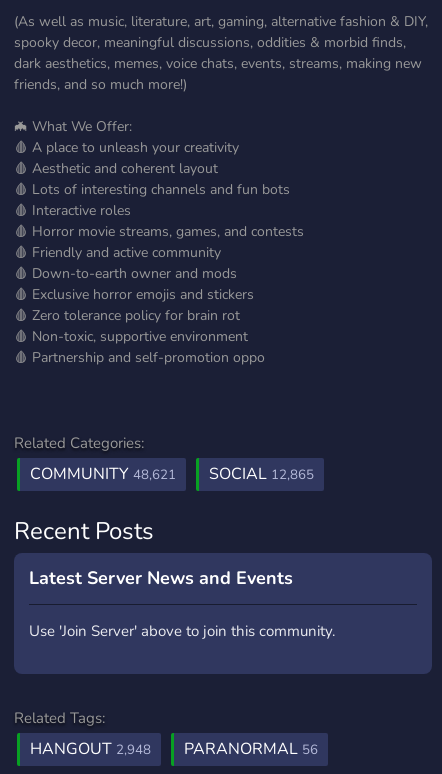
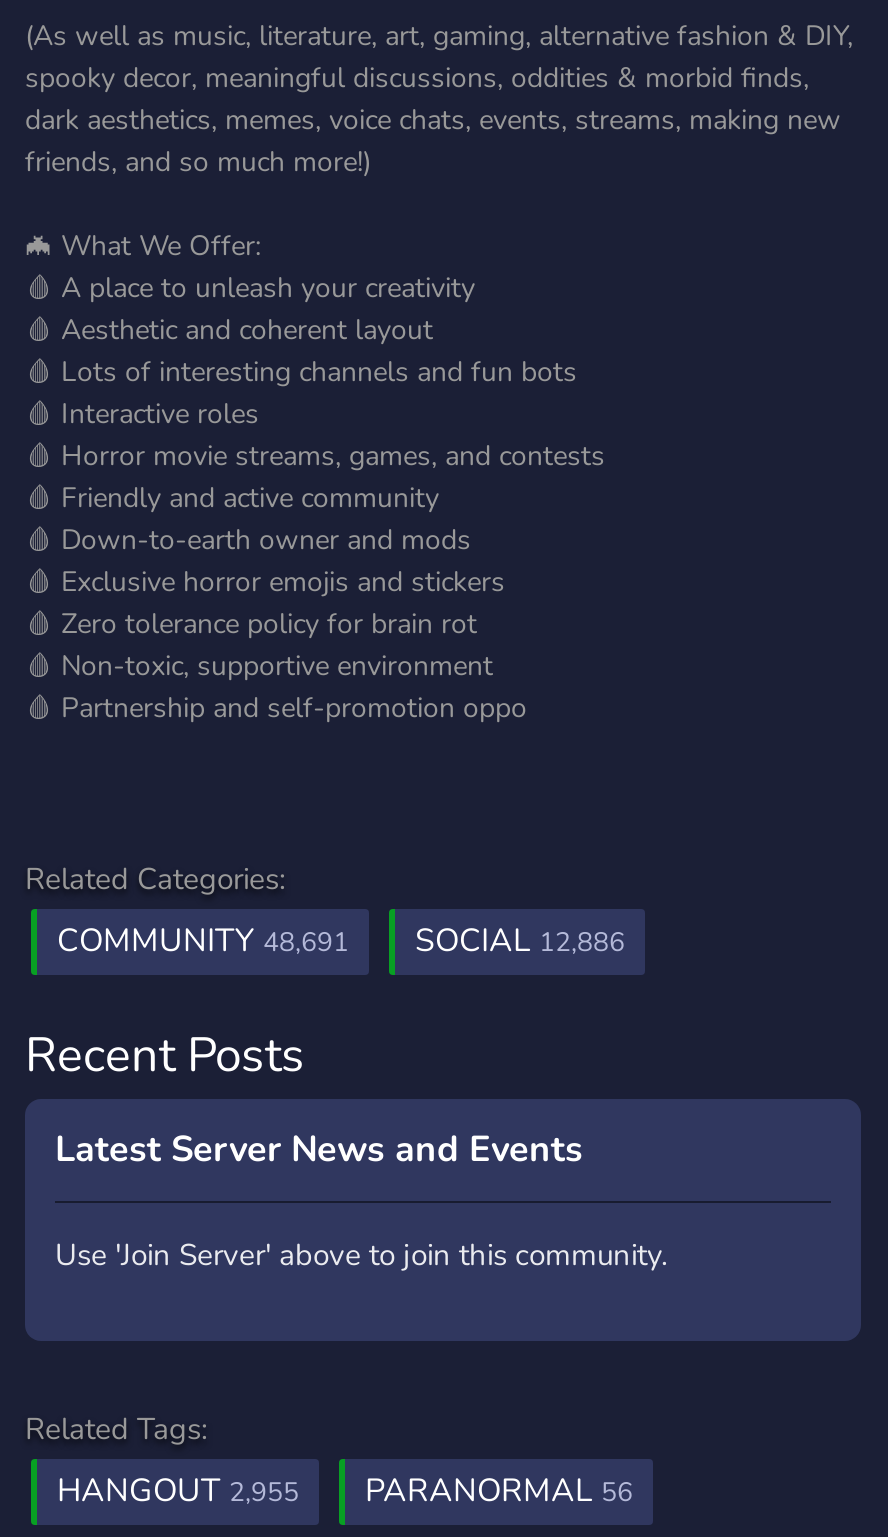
[30,463,176,485] COMMUNITY 48,621 -> [57,919,349,963] COMMUNITY 48,691
[209,463,314,485] SOCIAL 12,865 -> [415,919,625,963] SOCIAL 12,886
[30,738,318,760] HANGOUT 2,948 PARANORMAL 56 -> [57,1469,633,1513] HANGOUT 2,955 PARANORMAL 56

